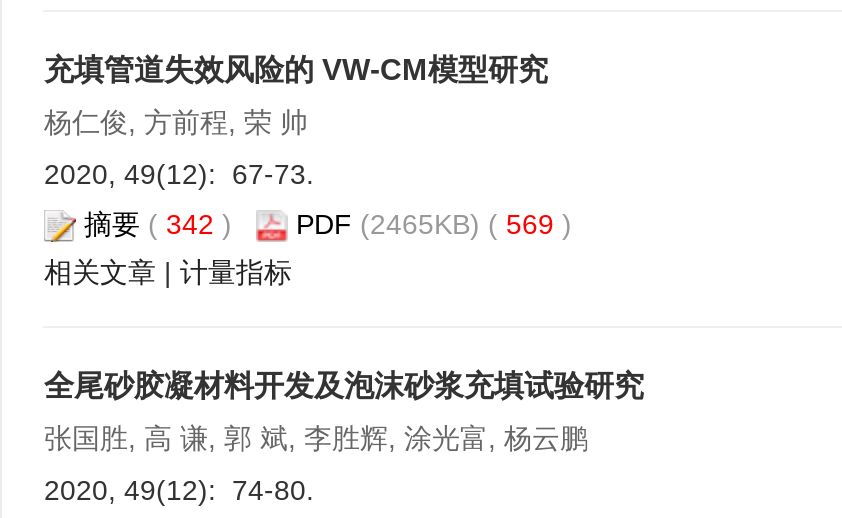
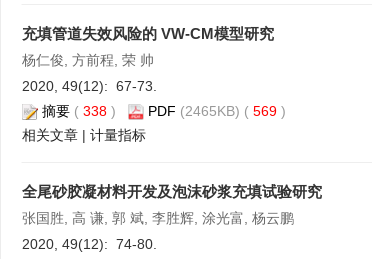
[84,208,588,240] 摘要(342) PDF (2465KB) (569) -> [42,103,294,119] 摘要(338) PDF (2465KB) (569)

